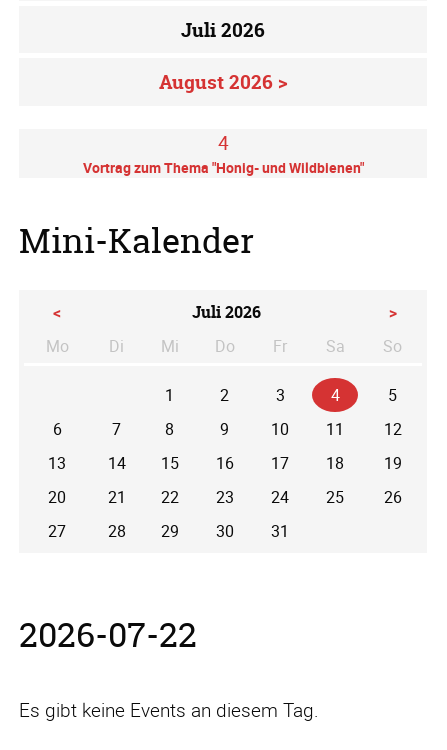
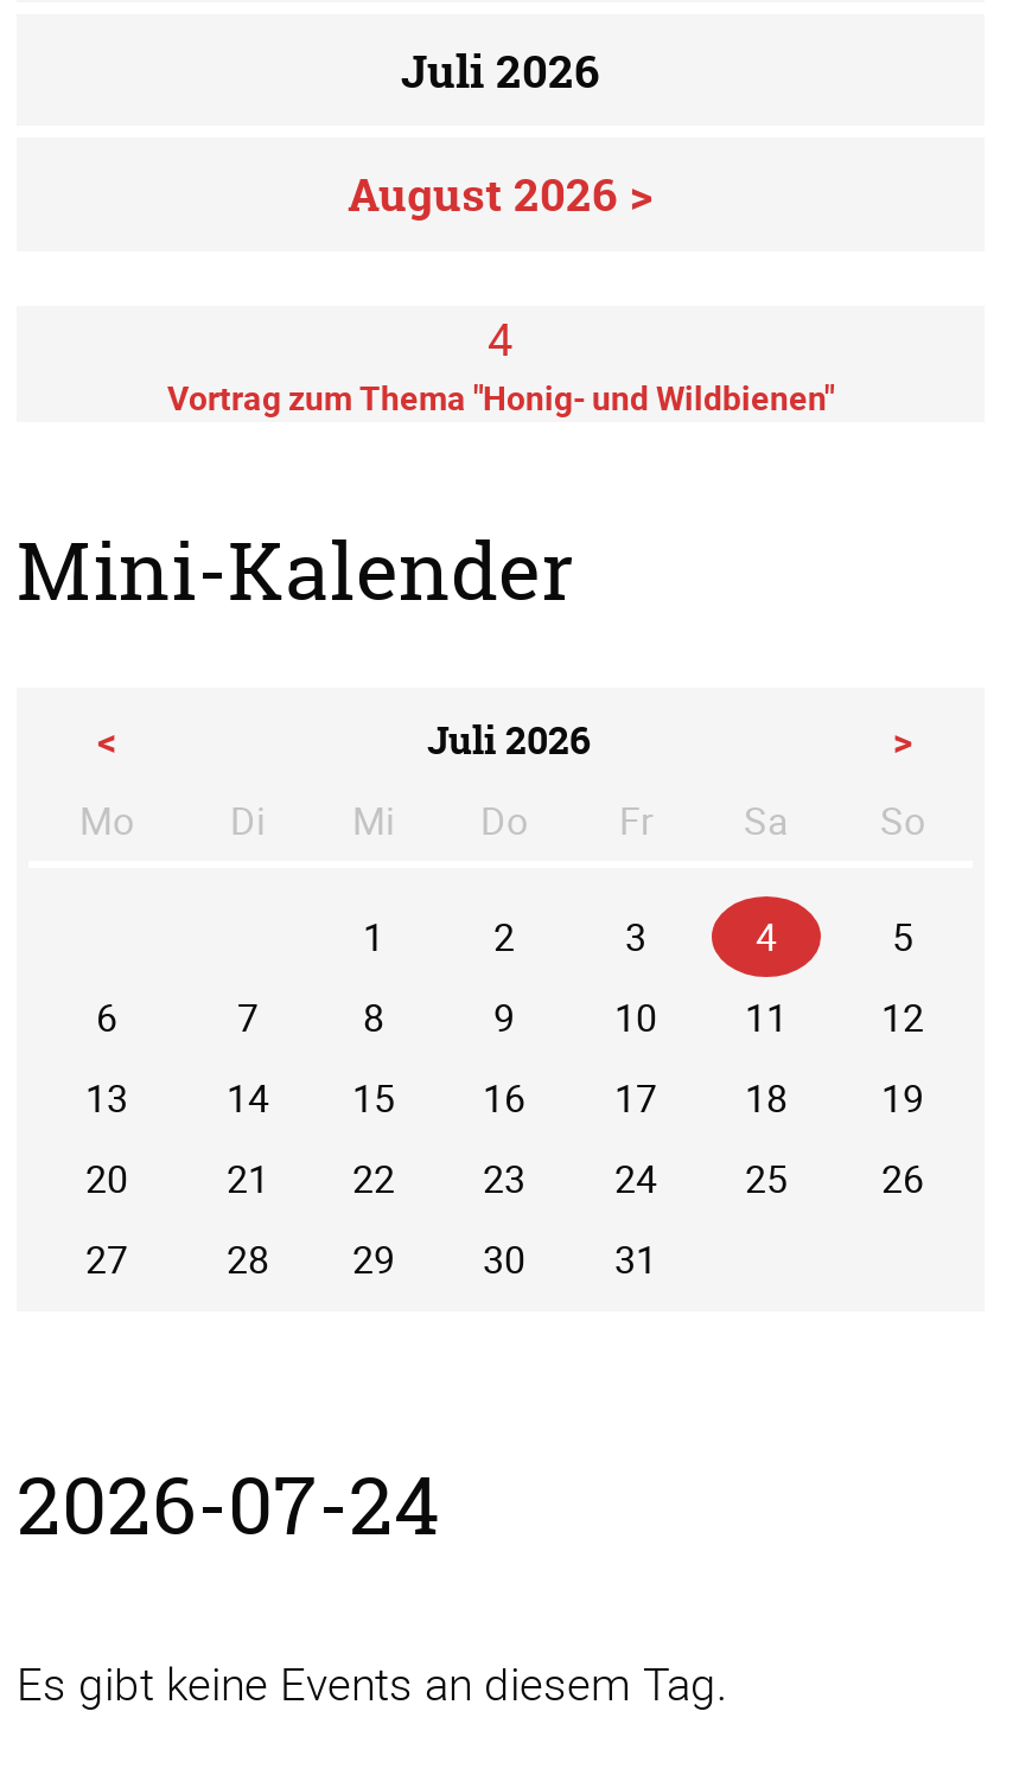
[19,612,197,658] 2026-07-22 -> [17,1451,441,1560] 2026-07-24

